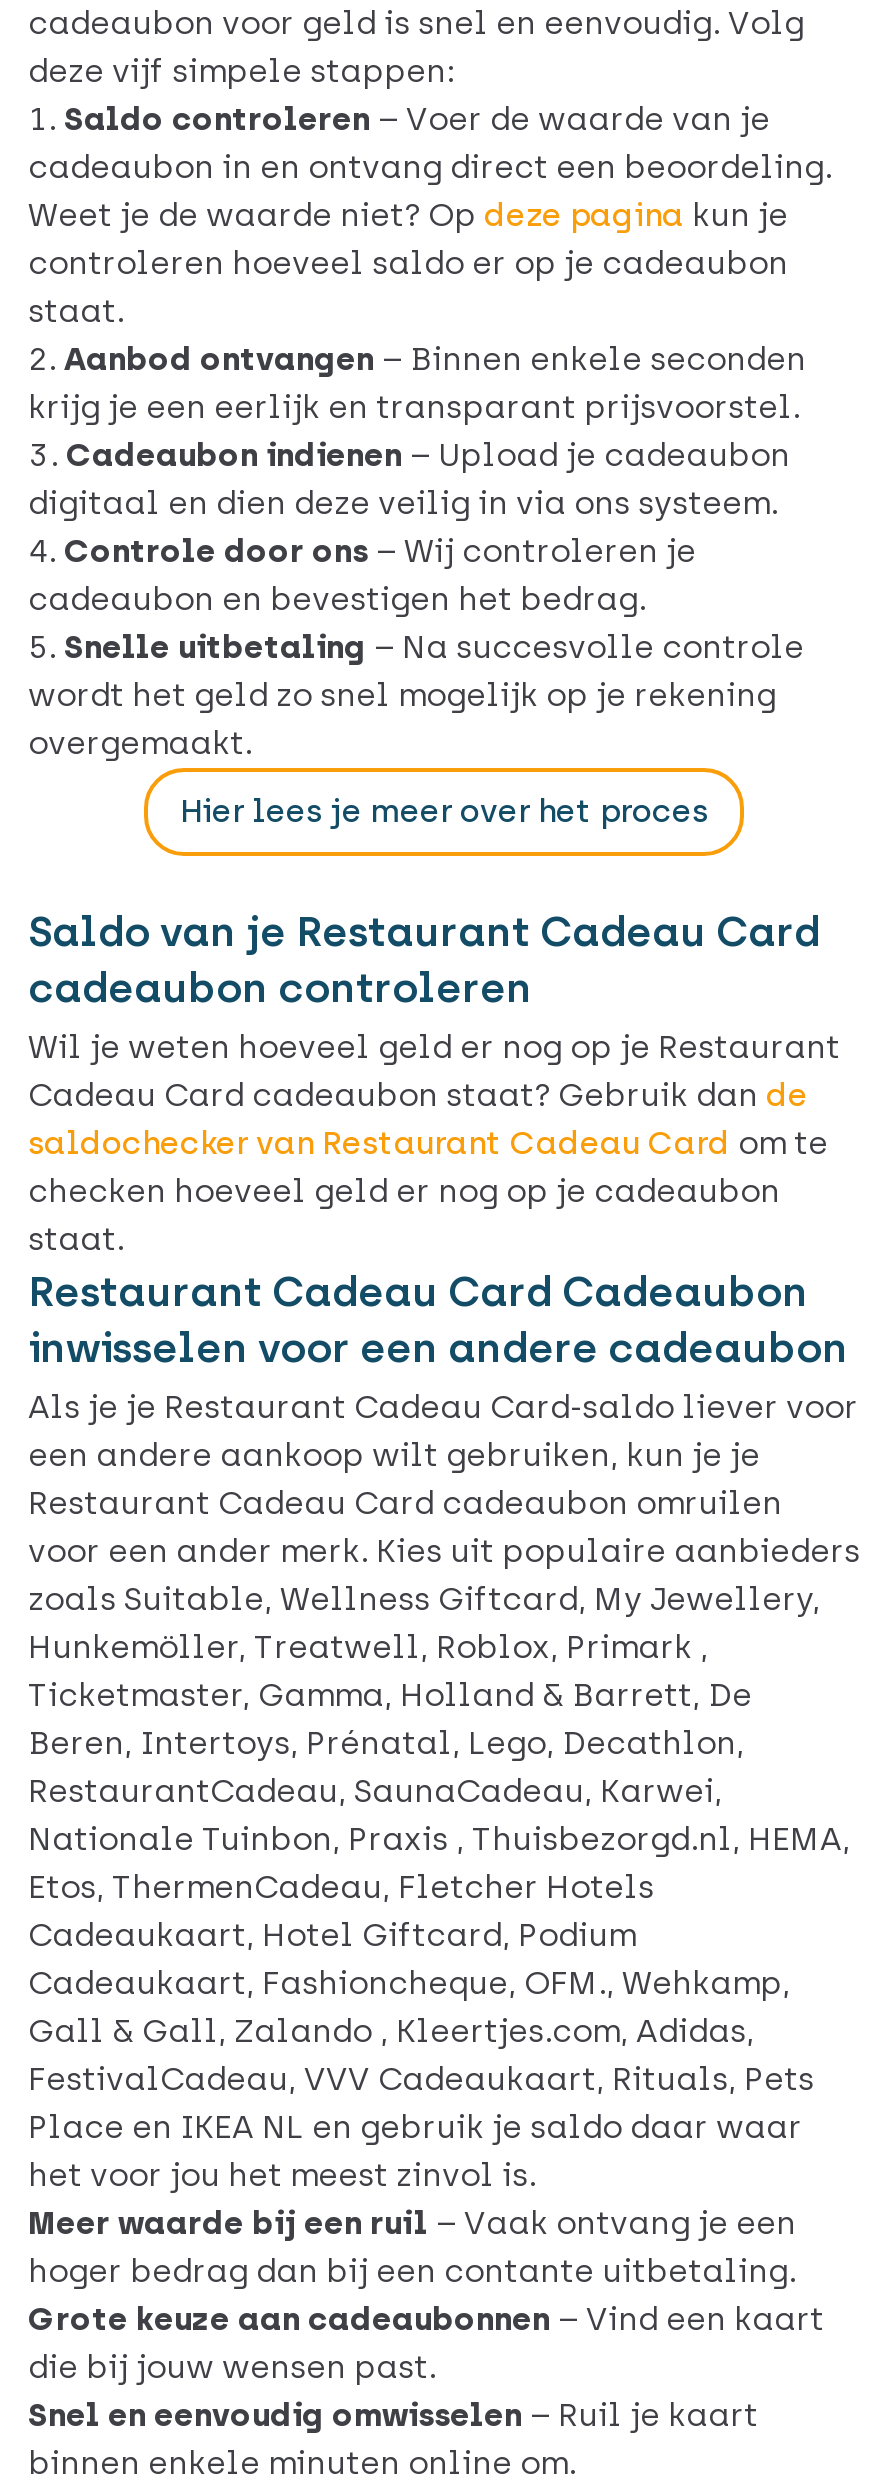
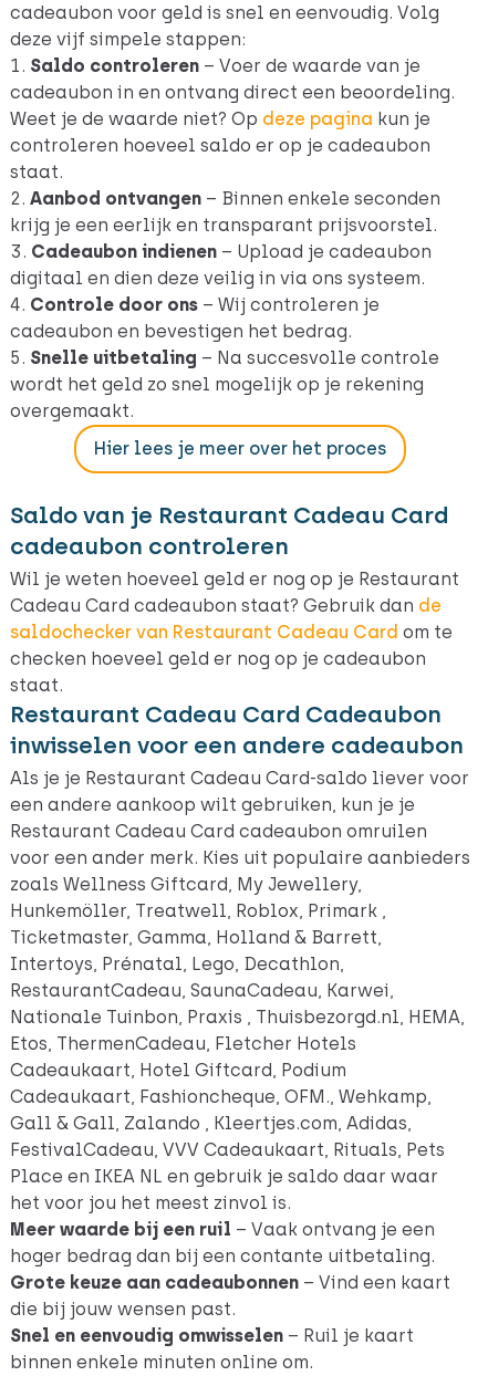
[28,1580,820,1618] zoals Suitable, Wellness Giftcard, My Jewellery, -> [10,874,362,895] zoals Wellness Giftcard, My Jewellery,
[28,1676,752,1762] Ticketmaster, Gamma, Holland & Barrett, De | Beren, Intertoys, Prénatal, Lego, Decathlon, -> [10,927,382,975] Ticketmaster, Gamma, Holland & Barrett, | Intertoys, Prénatal, Lego, Decathlon,

